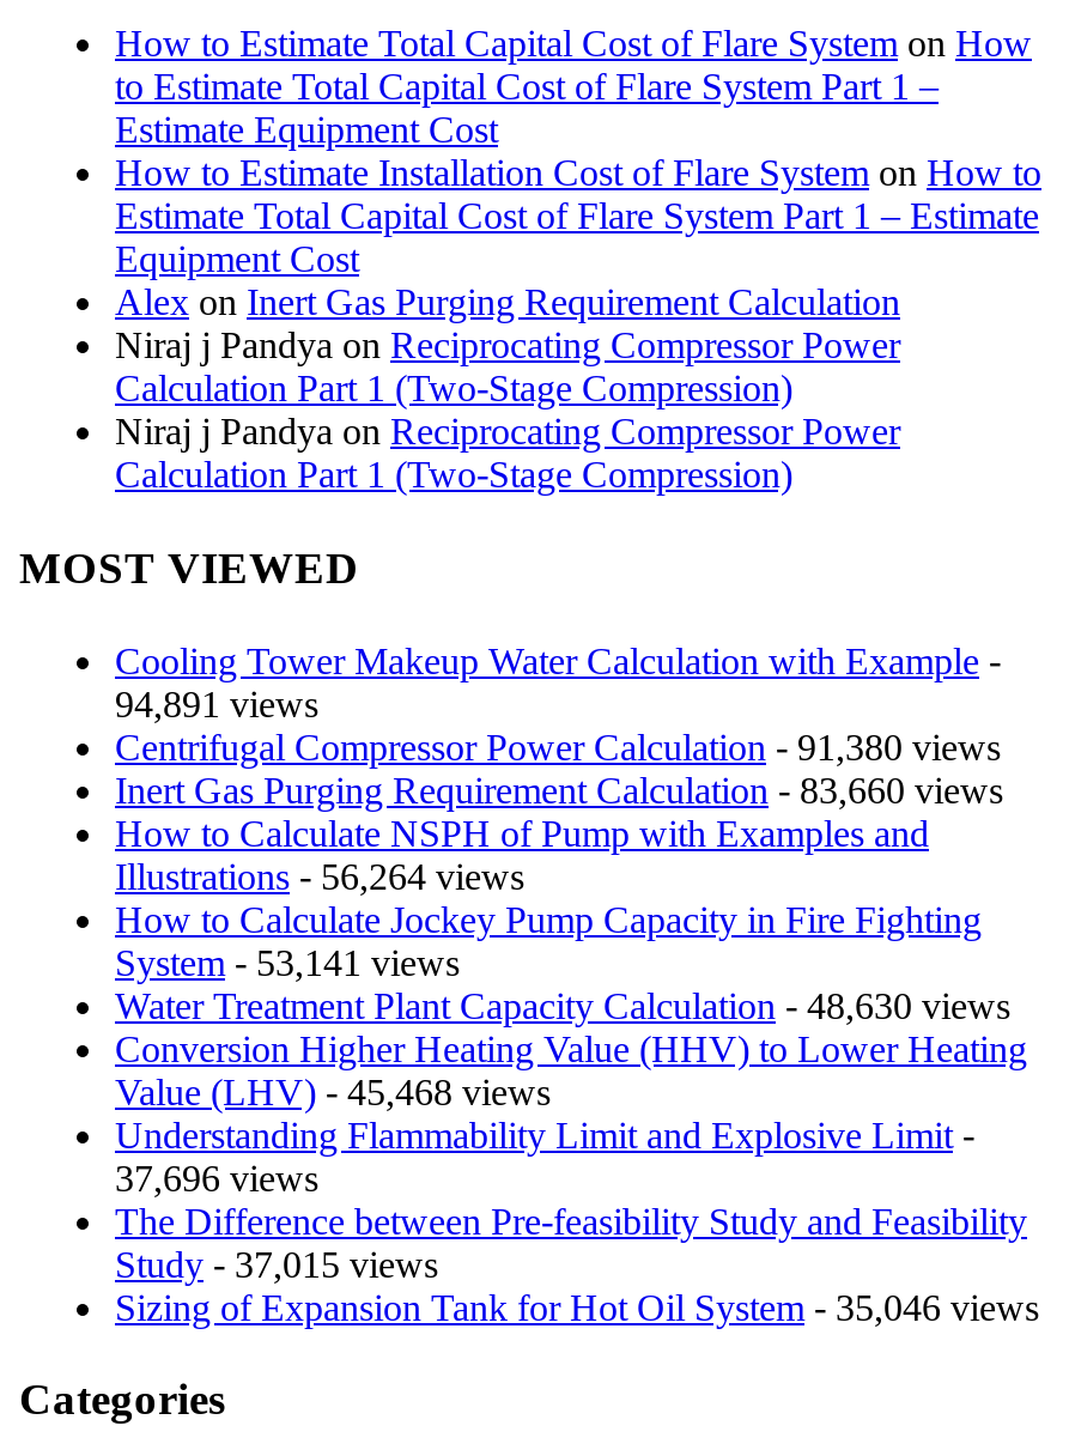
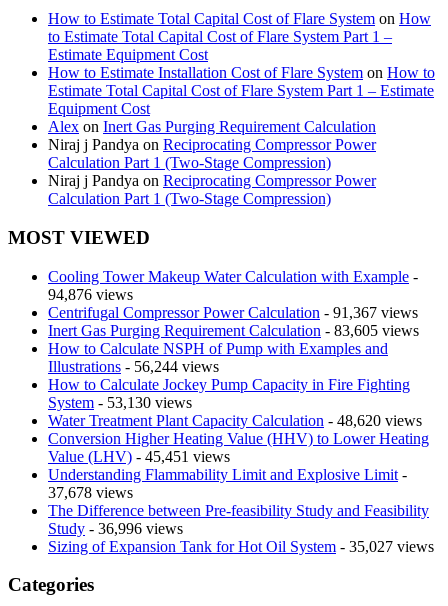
[115,683,318,723] 94,891 views -> [48,286,133,303] 94,876 views
[115,726,1001,767] Centrifugal Compressor Power Calculation - 91,380 views -> [48,304,418,321] Centrifugal Compressor Power Calculation - 91,367 views
[115,769,1003,810] Inert Gas Purging Requirement Calculation - 83,660 views -> [48,322,419,339] Inert Gas Purging Requirement Calculation - 83,605 views
[115,855,524,896] Illustrations - 56,264 views -> [48,358,219,375] Illustrations - 56,244 views
[115,941,460,982] System - 53,141 views -> [48,394,192,411] System - 53,130 views
[115,984,1010,1025] Water Treatment Plant Capacity Calculation - 48,630 views -> [48,412,422,429] Water Treatment Plant Capacity Calculation - 48,620 views
[115,1071,551,1111] Value (LHV) - 45,468 views -> [48,448,230,465] Value (LHV) - 45,451 views
[115,1157,318,1198] 37,696 views -> [48,484,133,501] 37,678 views
[115,1243,438,1284] Study - 37,015 views -> [48,520,183,537] Study - 36,996 views
[115,1286,1039,1327] Sizing of Expansion Tank for Hot Oil System - 35,046 views -> [48,538,434,555] Sizing of Expansion Tank for Hot Oil System - 35,027 views

